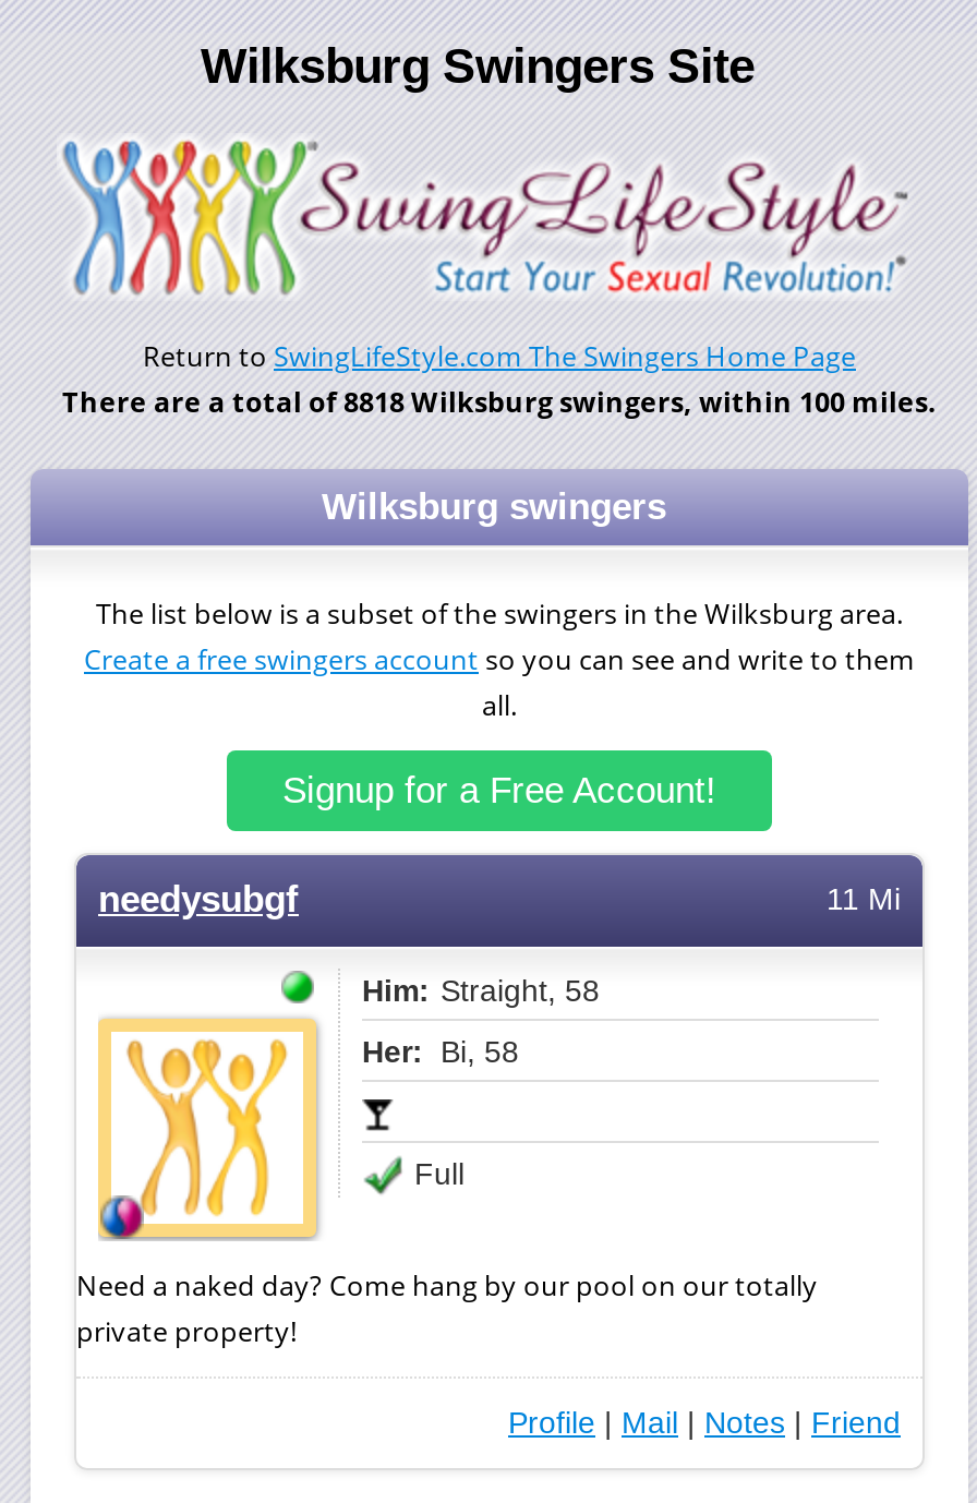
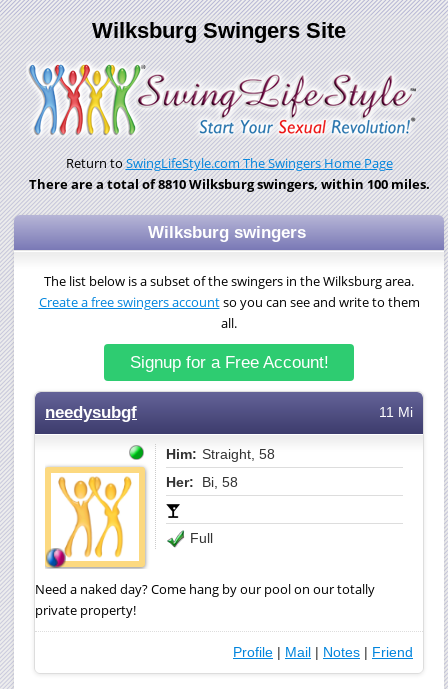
[62,384,937,421] There are a total of 8818 Wilksburg swingers, within 100 miles. -> [28,176,429,193] There are a total of 8810 Wilksburg swingers, within 100 miles.

